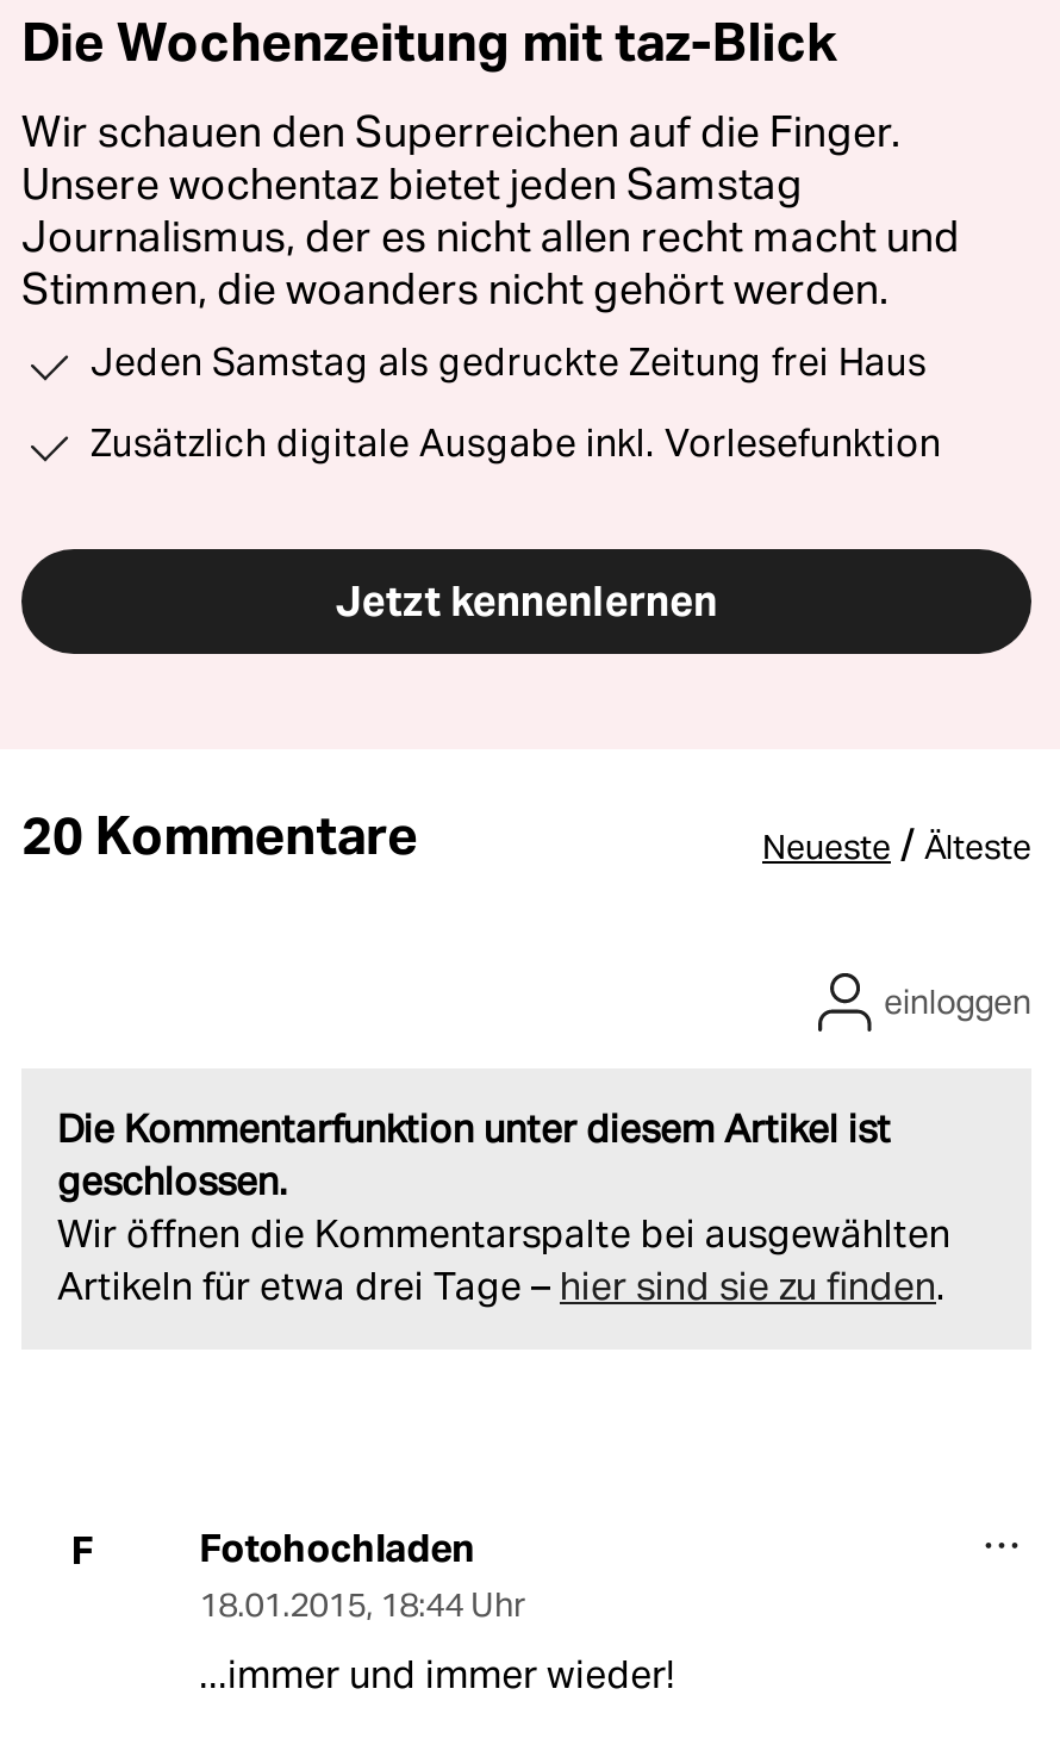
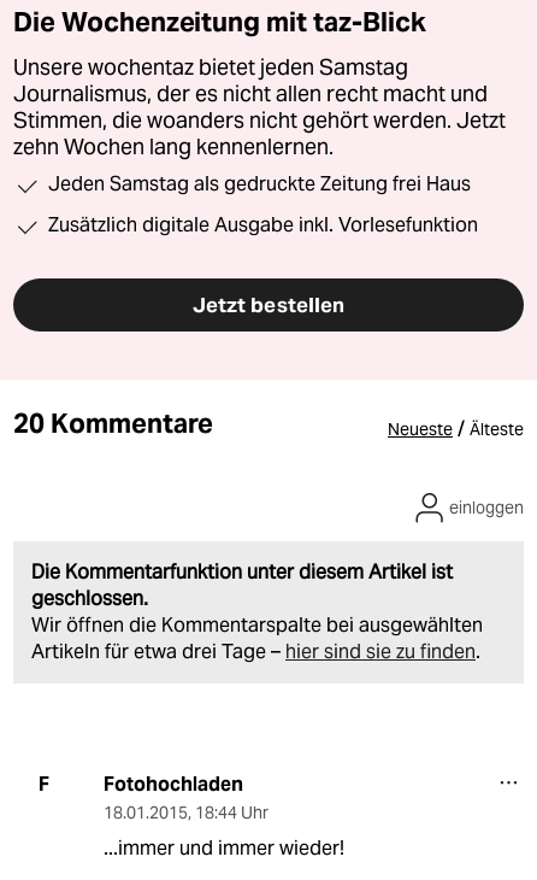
[21,106,900,159] Wir schauen den Superreichen auf die Finger. -> none
moved [21,159,960,264] -> [13,54,488,107]: Unsere wochentaz bietet jeden Samstag | Journalismus, der es nicht allen recht macht und
[21,264,888,316] Stimmen, die woanders nicht gehört werden. -> [13,107,506,160] Stimmen, die woanders nicht gehört werden. Jetzt | zehn Wochen lang kennenlernen.
[335,576,718,628] Jetzt kennenlernen -> [193,291,344,318] Jetzt bestellen

